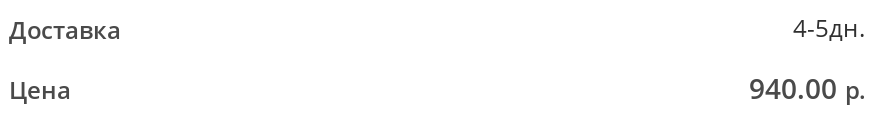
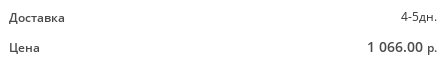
[749,69,865,107] 940.00 р. -> [367,37,437,56] 1 066.00 р.

